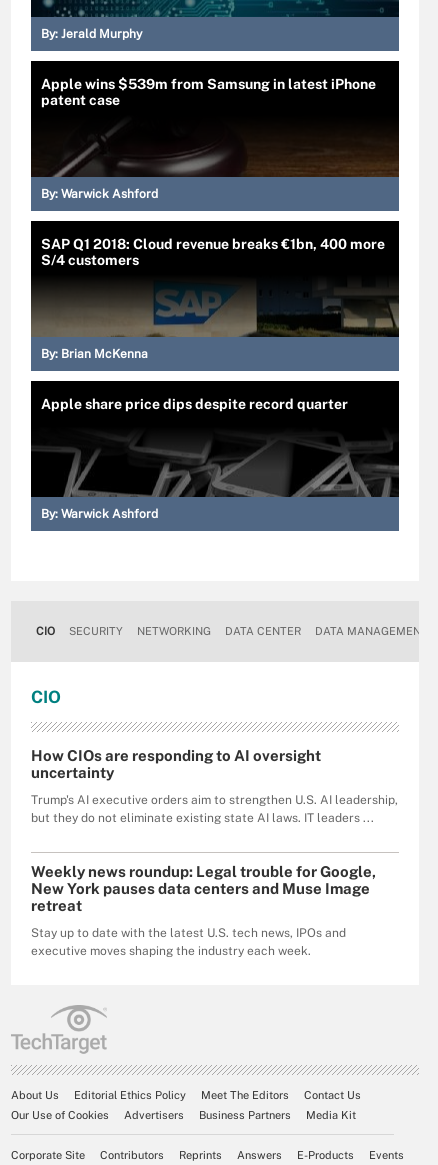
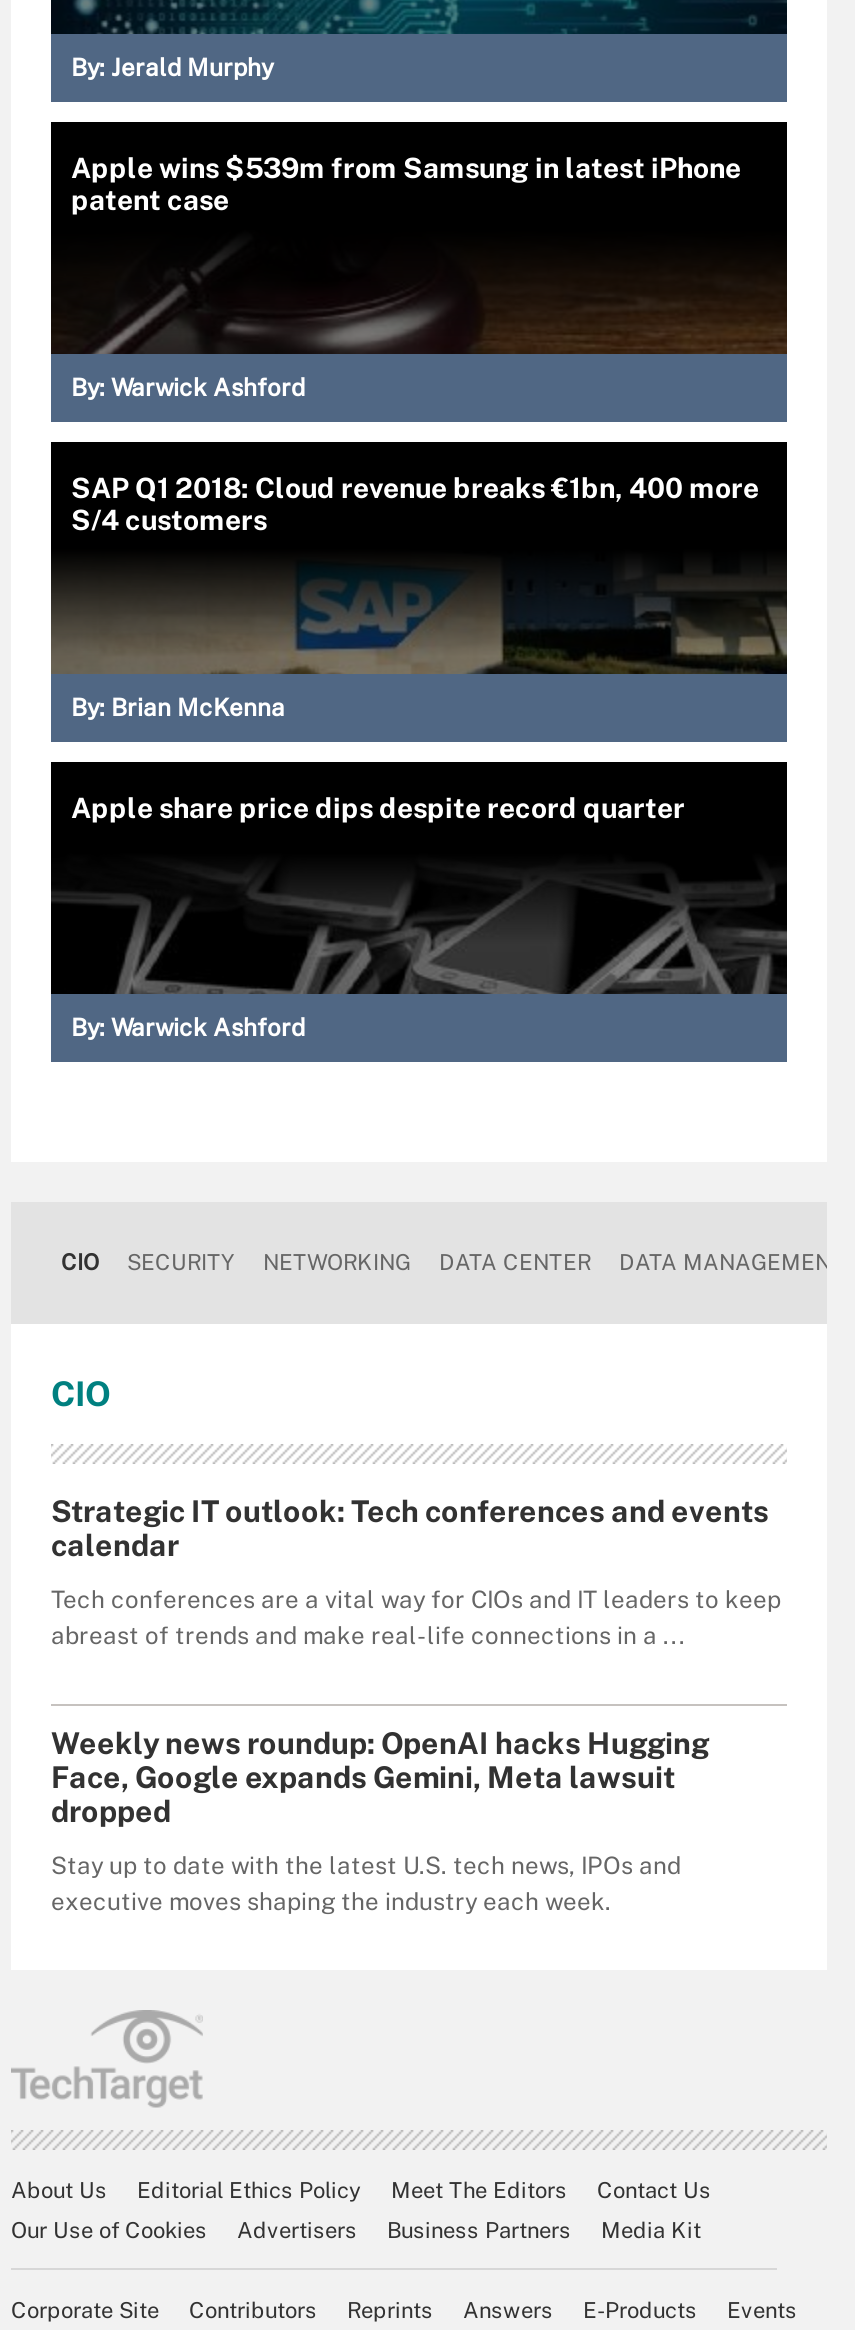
[31,746,321,780] How CIOs are responding to AI oversight | uncertainty -> [51,1493,769,1561] Strategic IT outlook: Tech conferences and events | calendar
[31,792,398,824] Trump's AI executive orders aim to strengthen U.S. AI leadership, | but they do not eliminate existing state AI laws. IT leaders ... -> [51,1585,781,1649] Tech conferences are a vital way for CIOs and IT leaders to keep | abreast of trends and make real-life connections in a ...
[31,862,376,913] Weekly news roundup: Legal trouble for Google, | New York pauses data centers and Muse Image | retreat -> [51,1725,709,1827] Weekly news roundup: OpenAI hacks Hugging | Face, Google expands Gemini, Meta lawsuit | dropped

